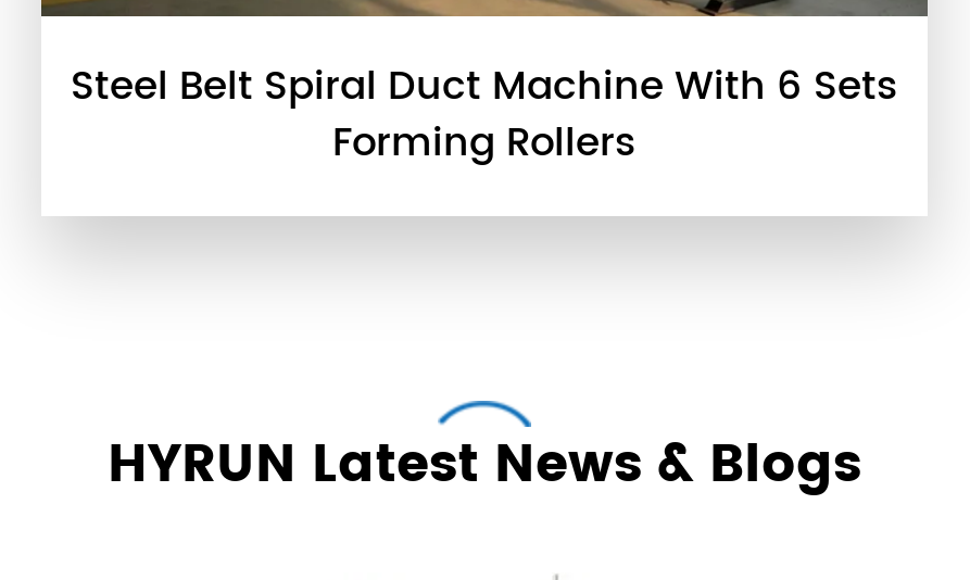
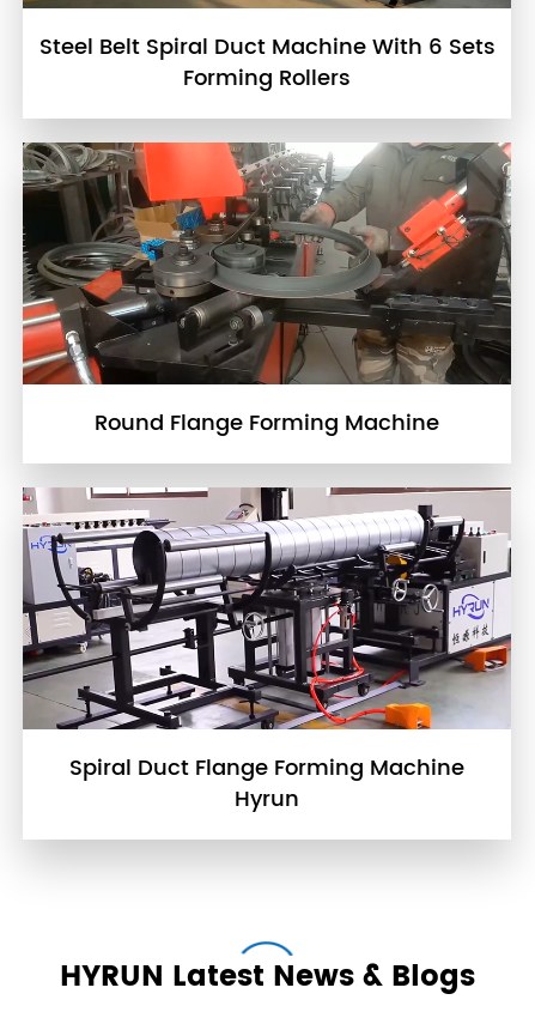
none -> [22,141,511,441] [image] | Round Flange Forming Machine
none -> [23,463,512,817] [image] | Spiral Duct Flange Forming Machine | Hyrun

